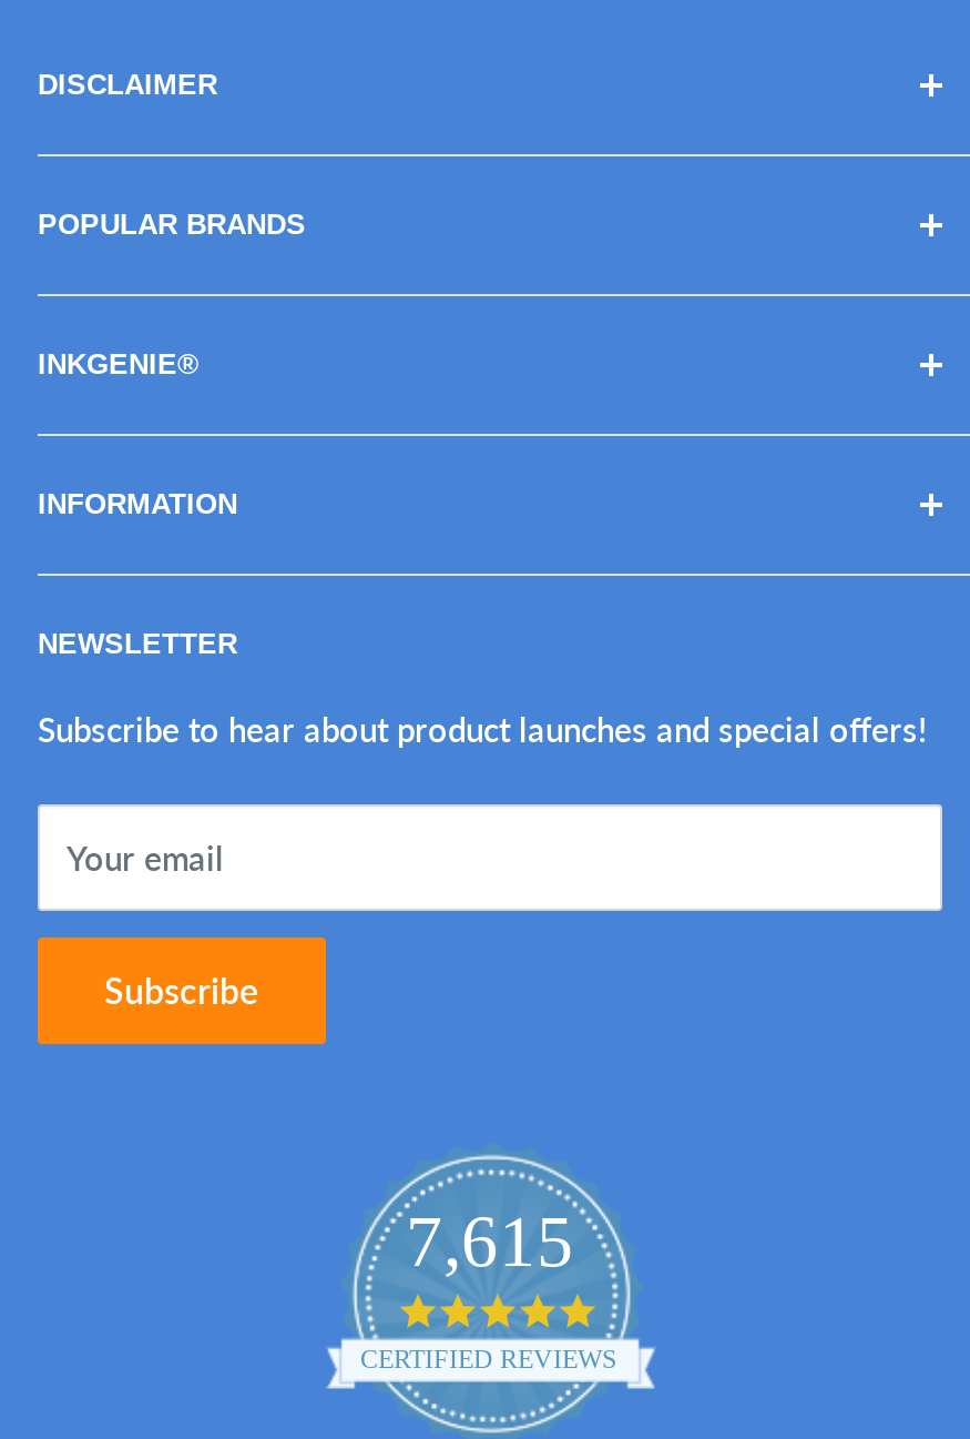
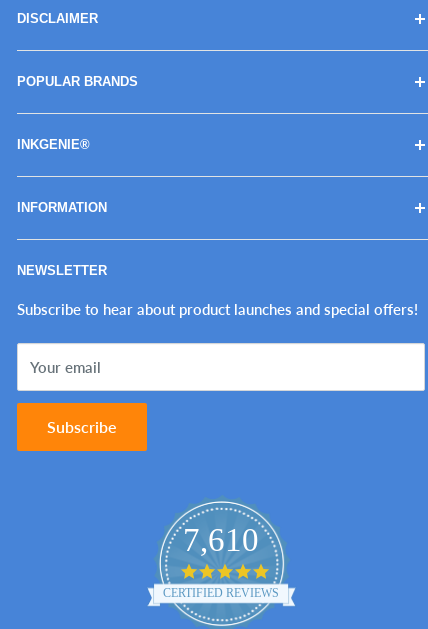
[406,1203,574,1283] 7,615 -> [183,522,259,558] 7,610

